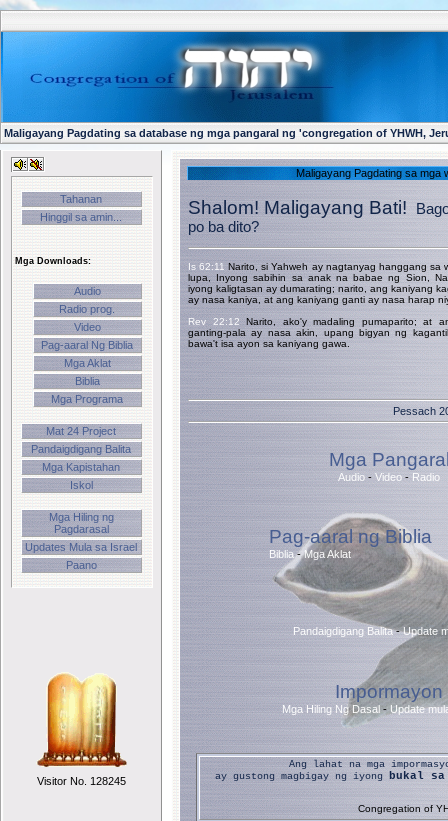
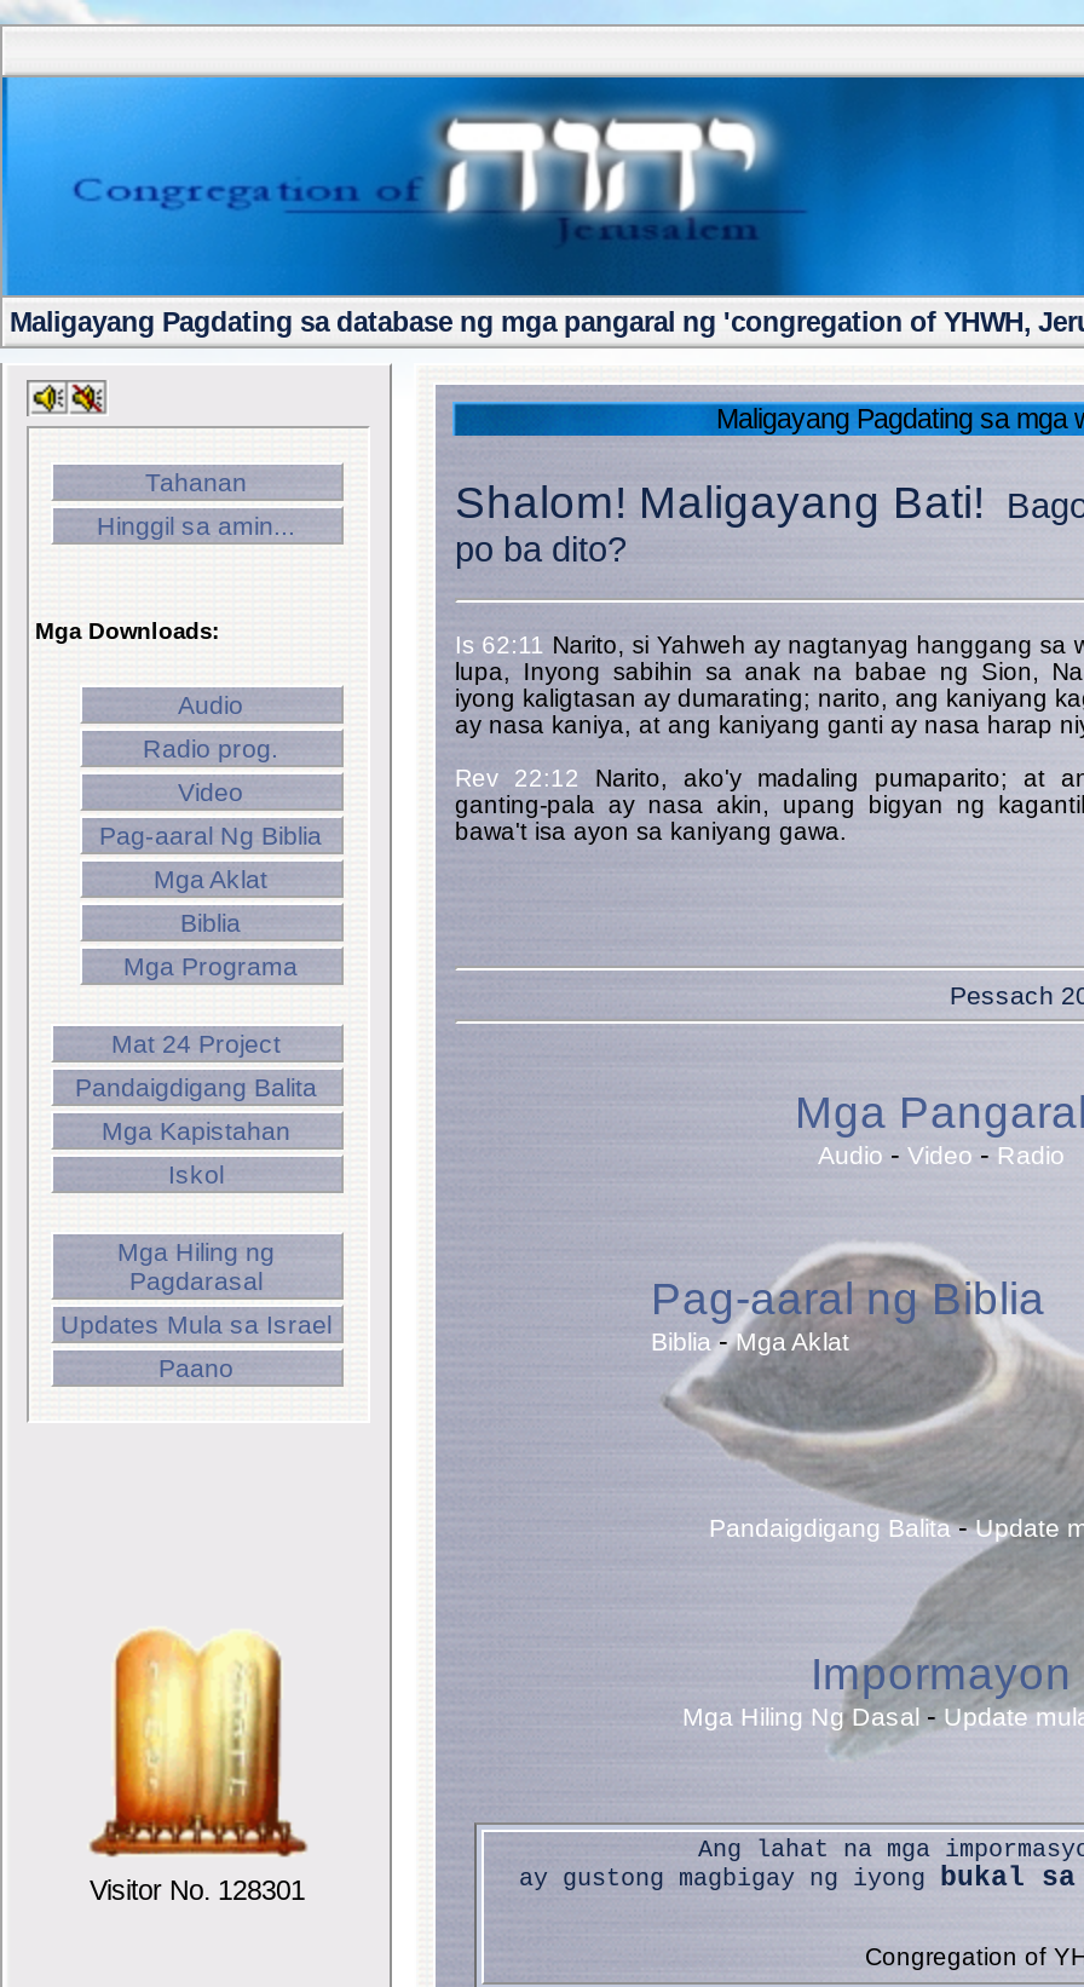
[37,775,126,787] Visitor No. 128245 -> [90,1876,305,1905] Visitor No. 128301

